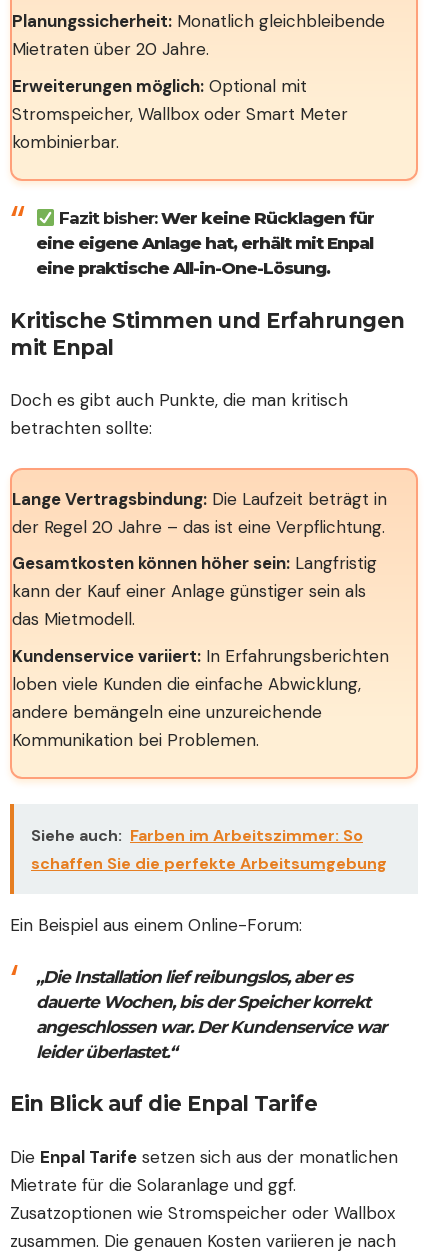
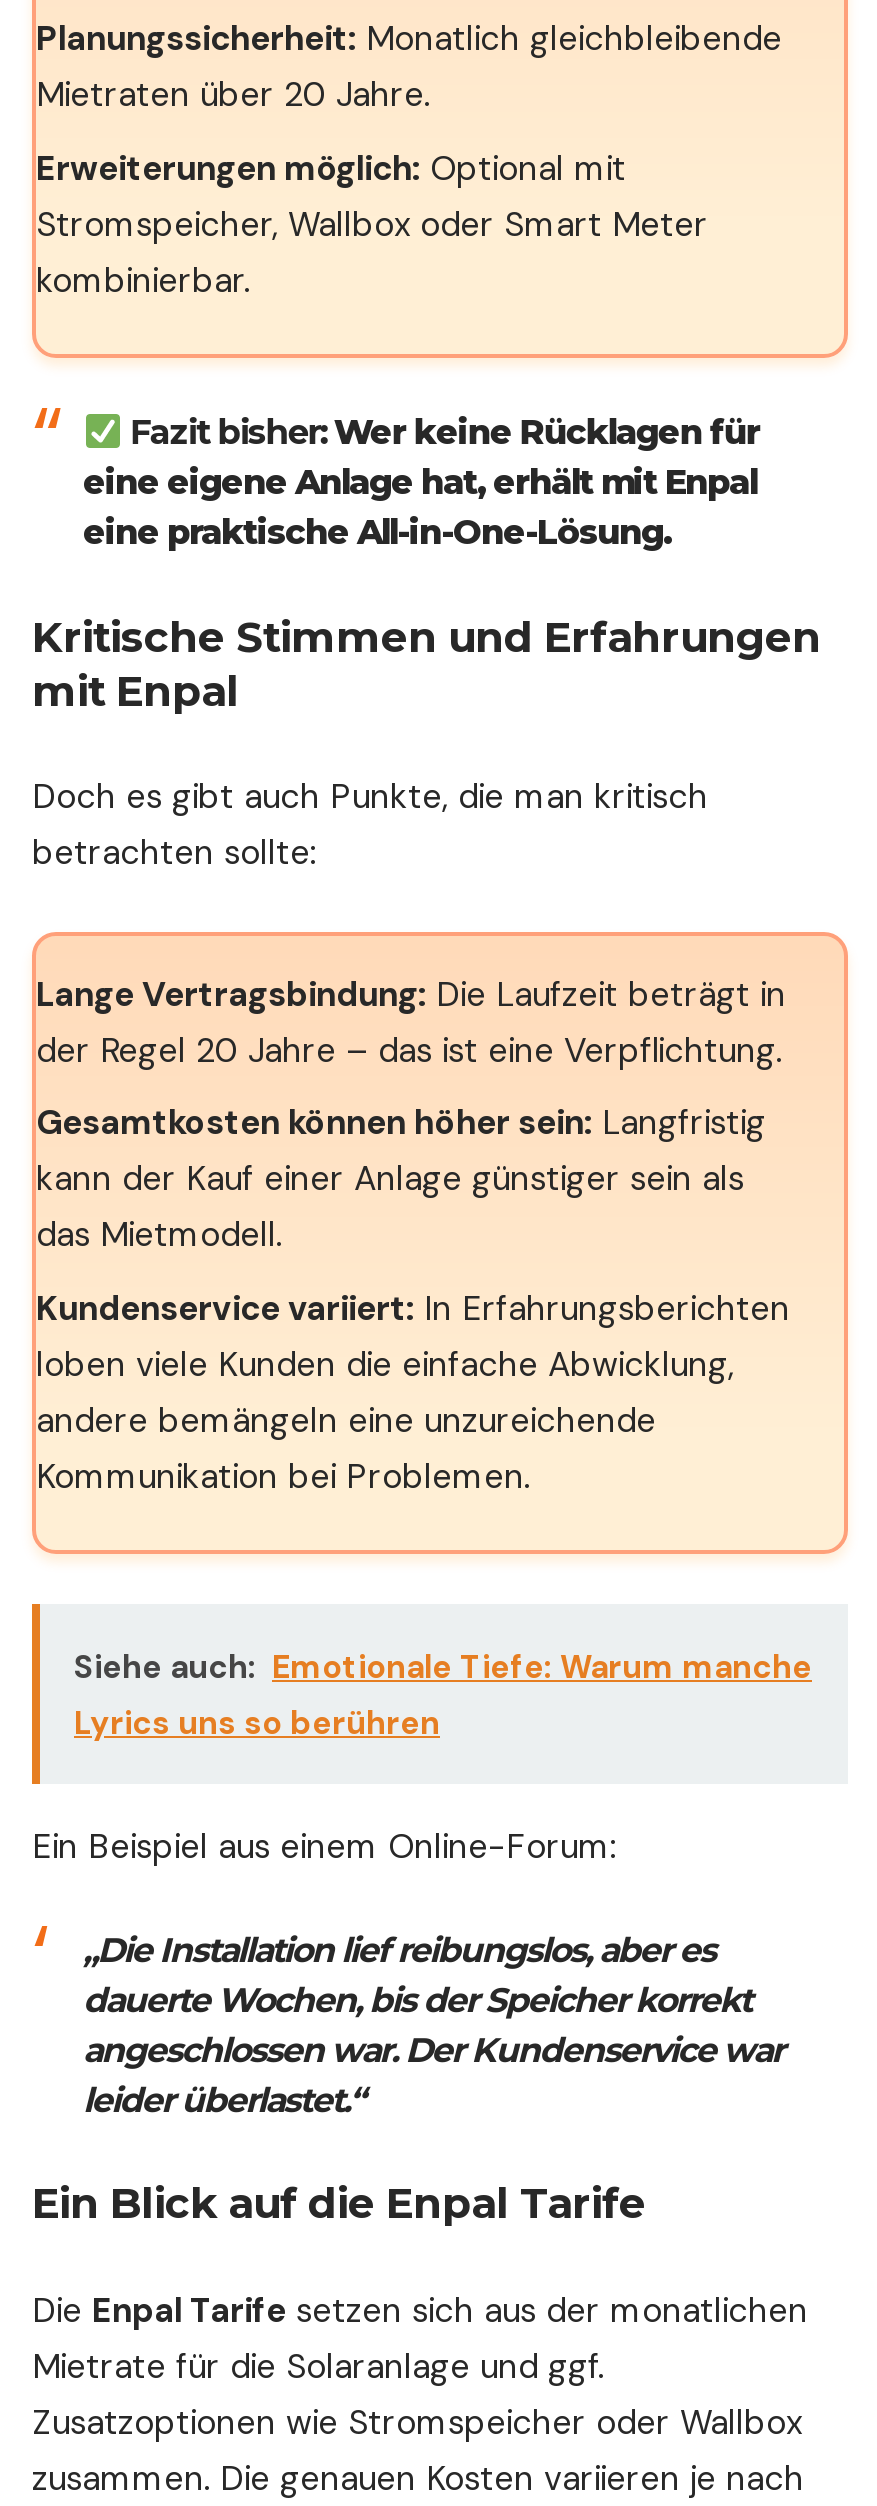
[31,825,387,874] Siehe auch: Farben im Arbeitszimmer: So | schaffen Sie die perfekte Arbeitsumgebung -> [74,1646,812,1744] Siehe auch: Emotionale Tiefe: Warum manche | Lyrics uns so berühren

